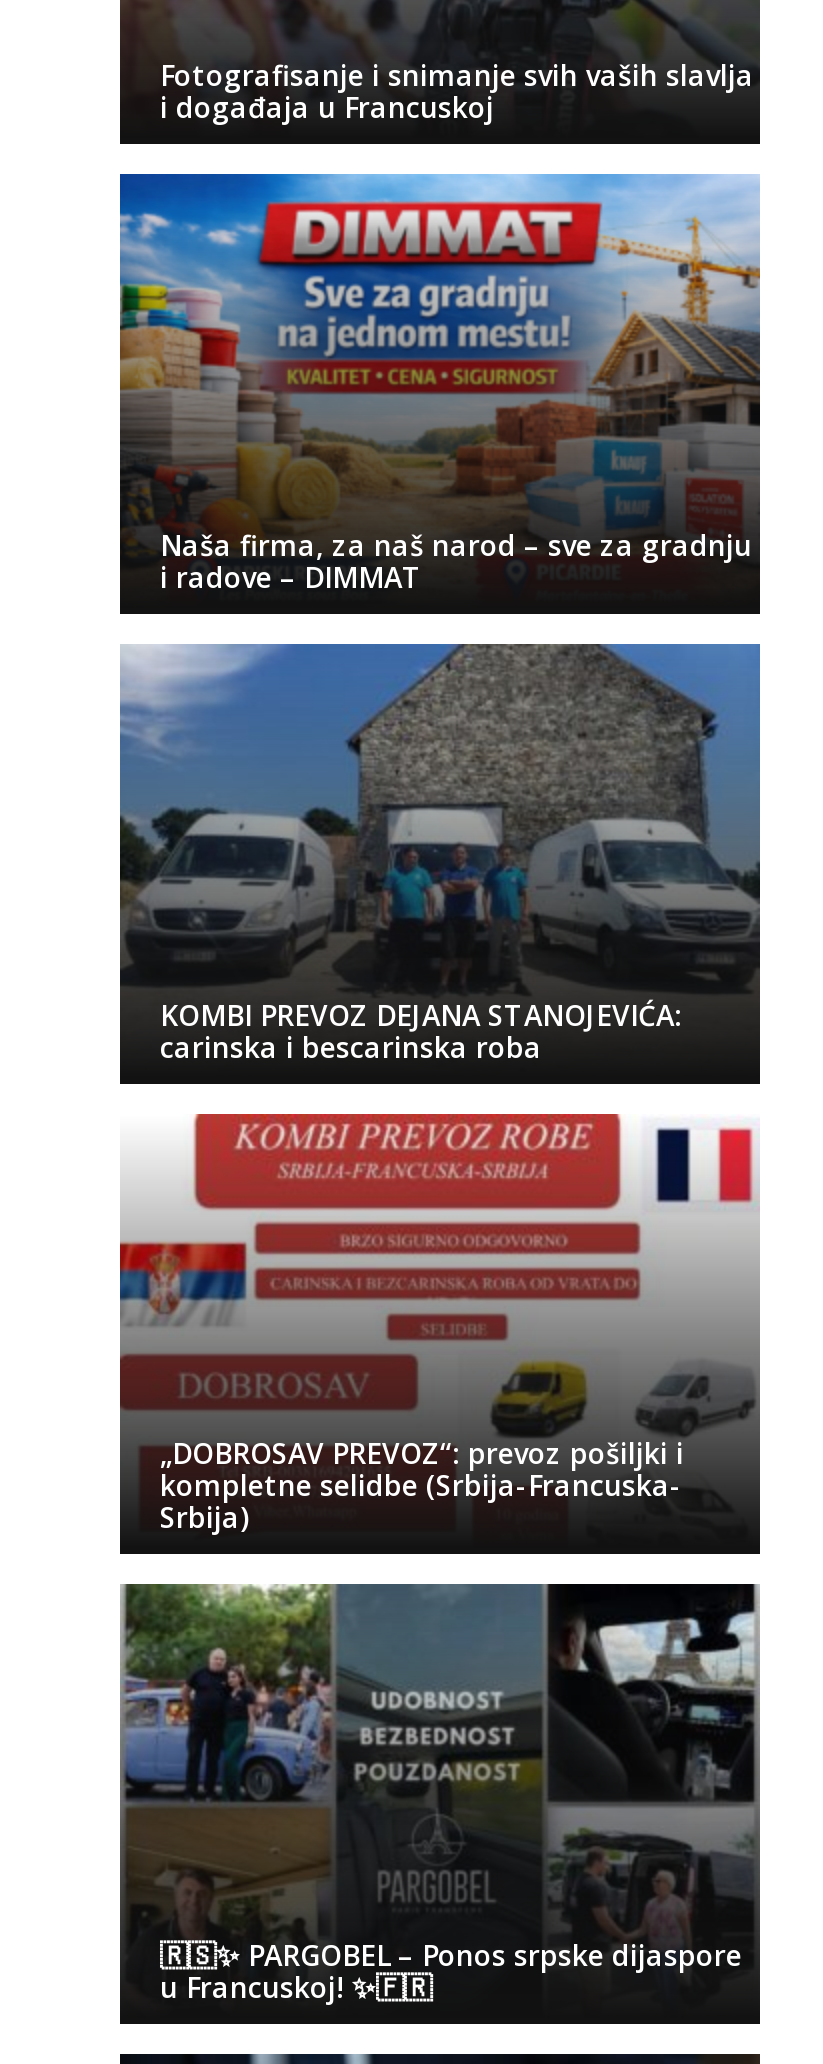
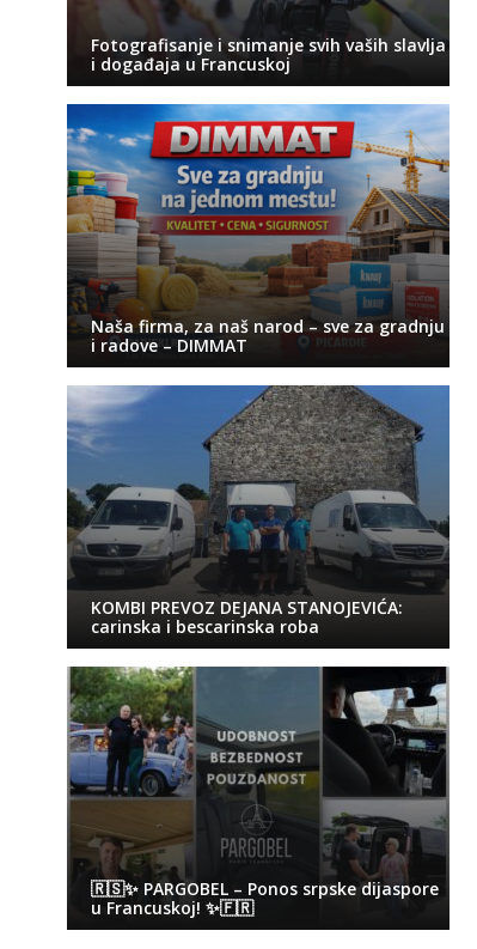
[118,1112,760,1536] [image] | „DOBROSAV PREVOZ“: prevoz pošiljki i | kompletne selidbe (Srbija-Francuska- | Srbija) -> none

